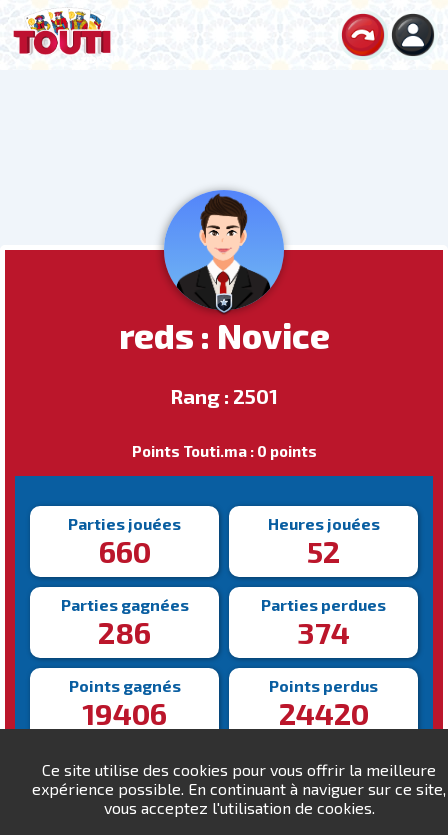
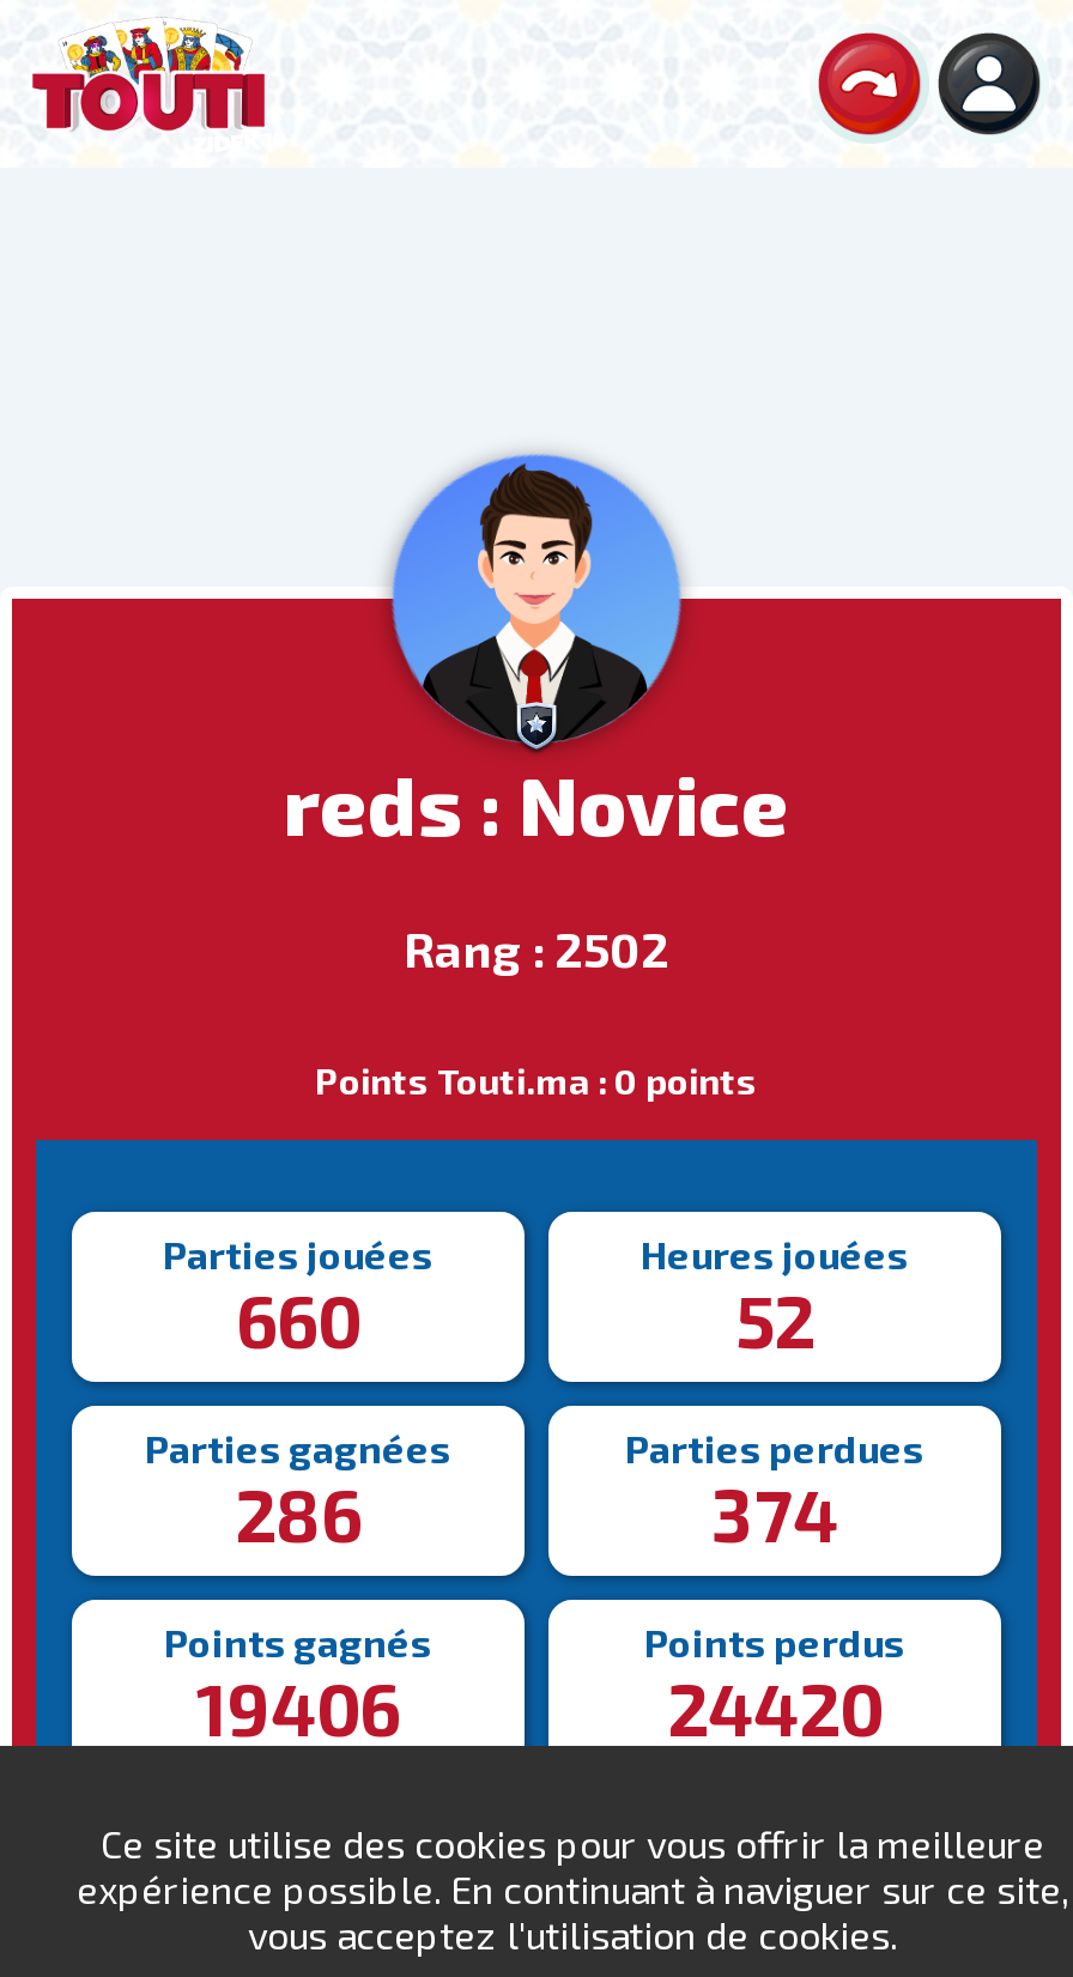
[170,384,278,408] Rang : 2501 -> [404,920,669,977] Rang : 2502

